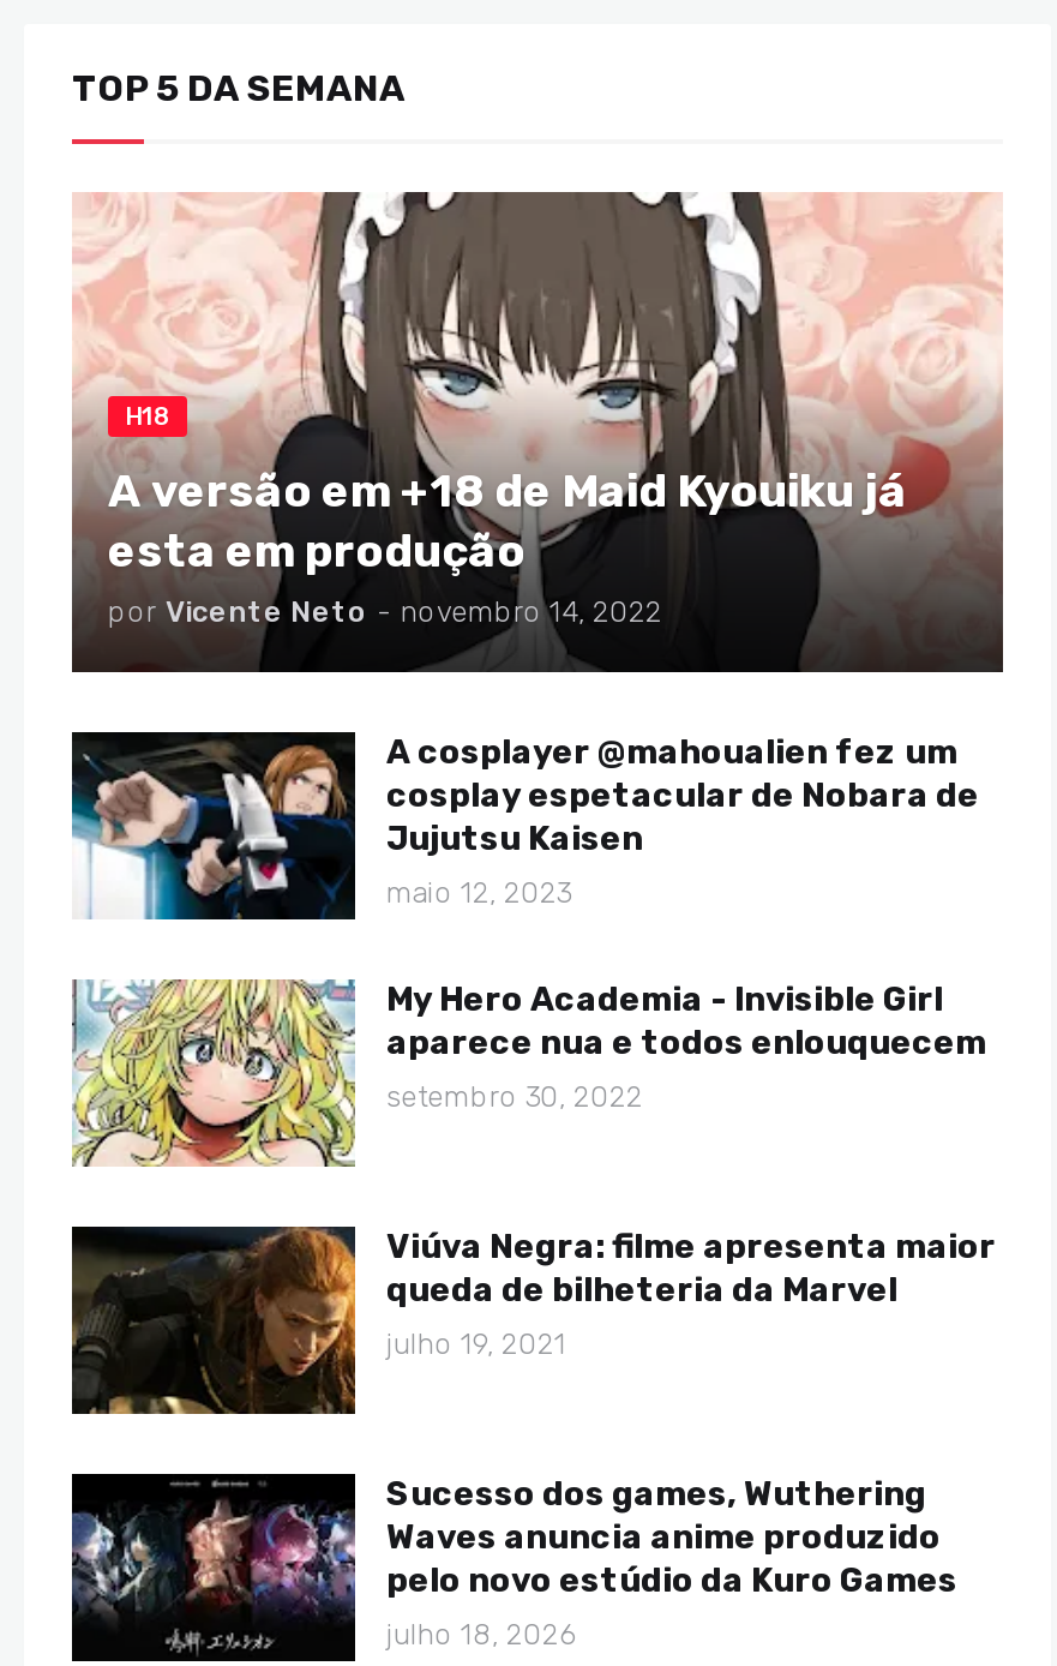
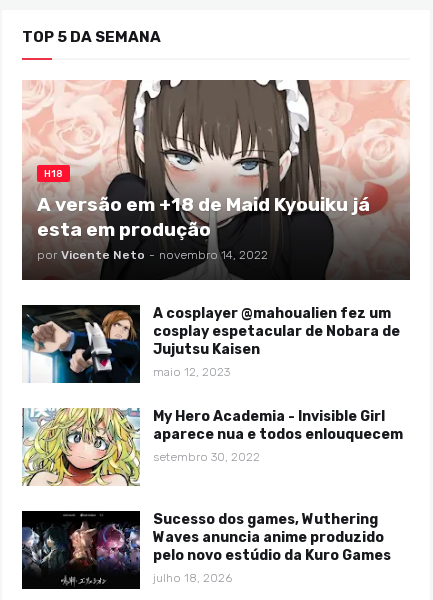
[72,1224,996,1416] [image] | Viúva Negra: filme apresenta maior | queda de bilheteria da Marvel | julho 19, 2021 -> none

